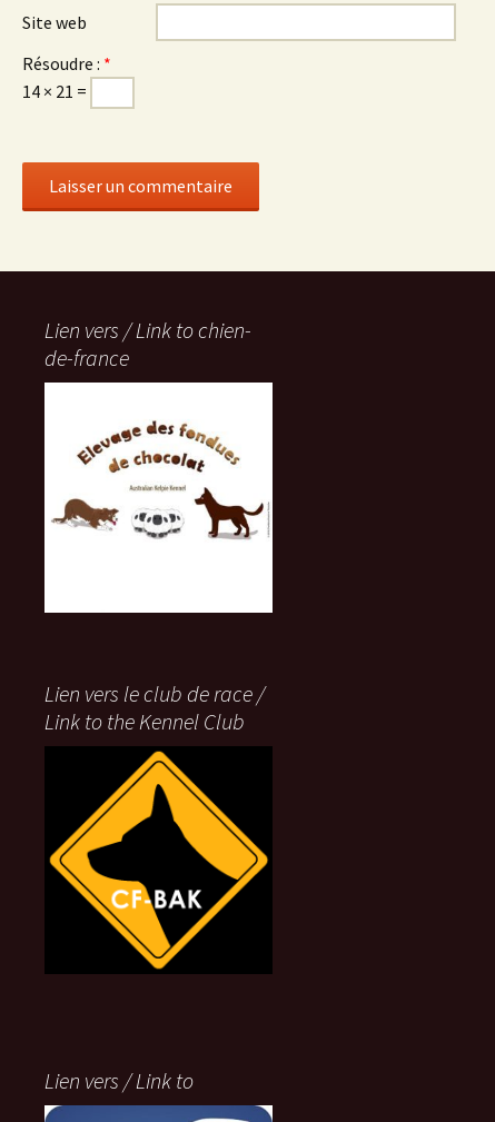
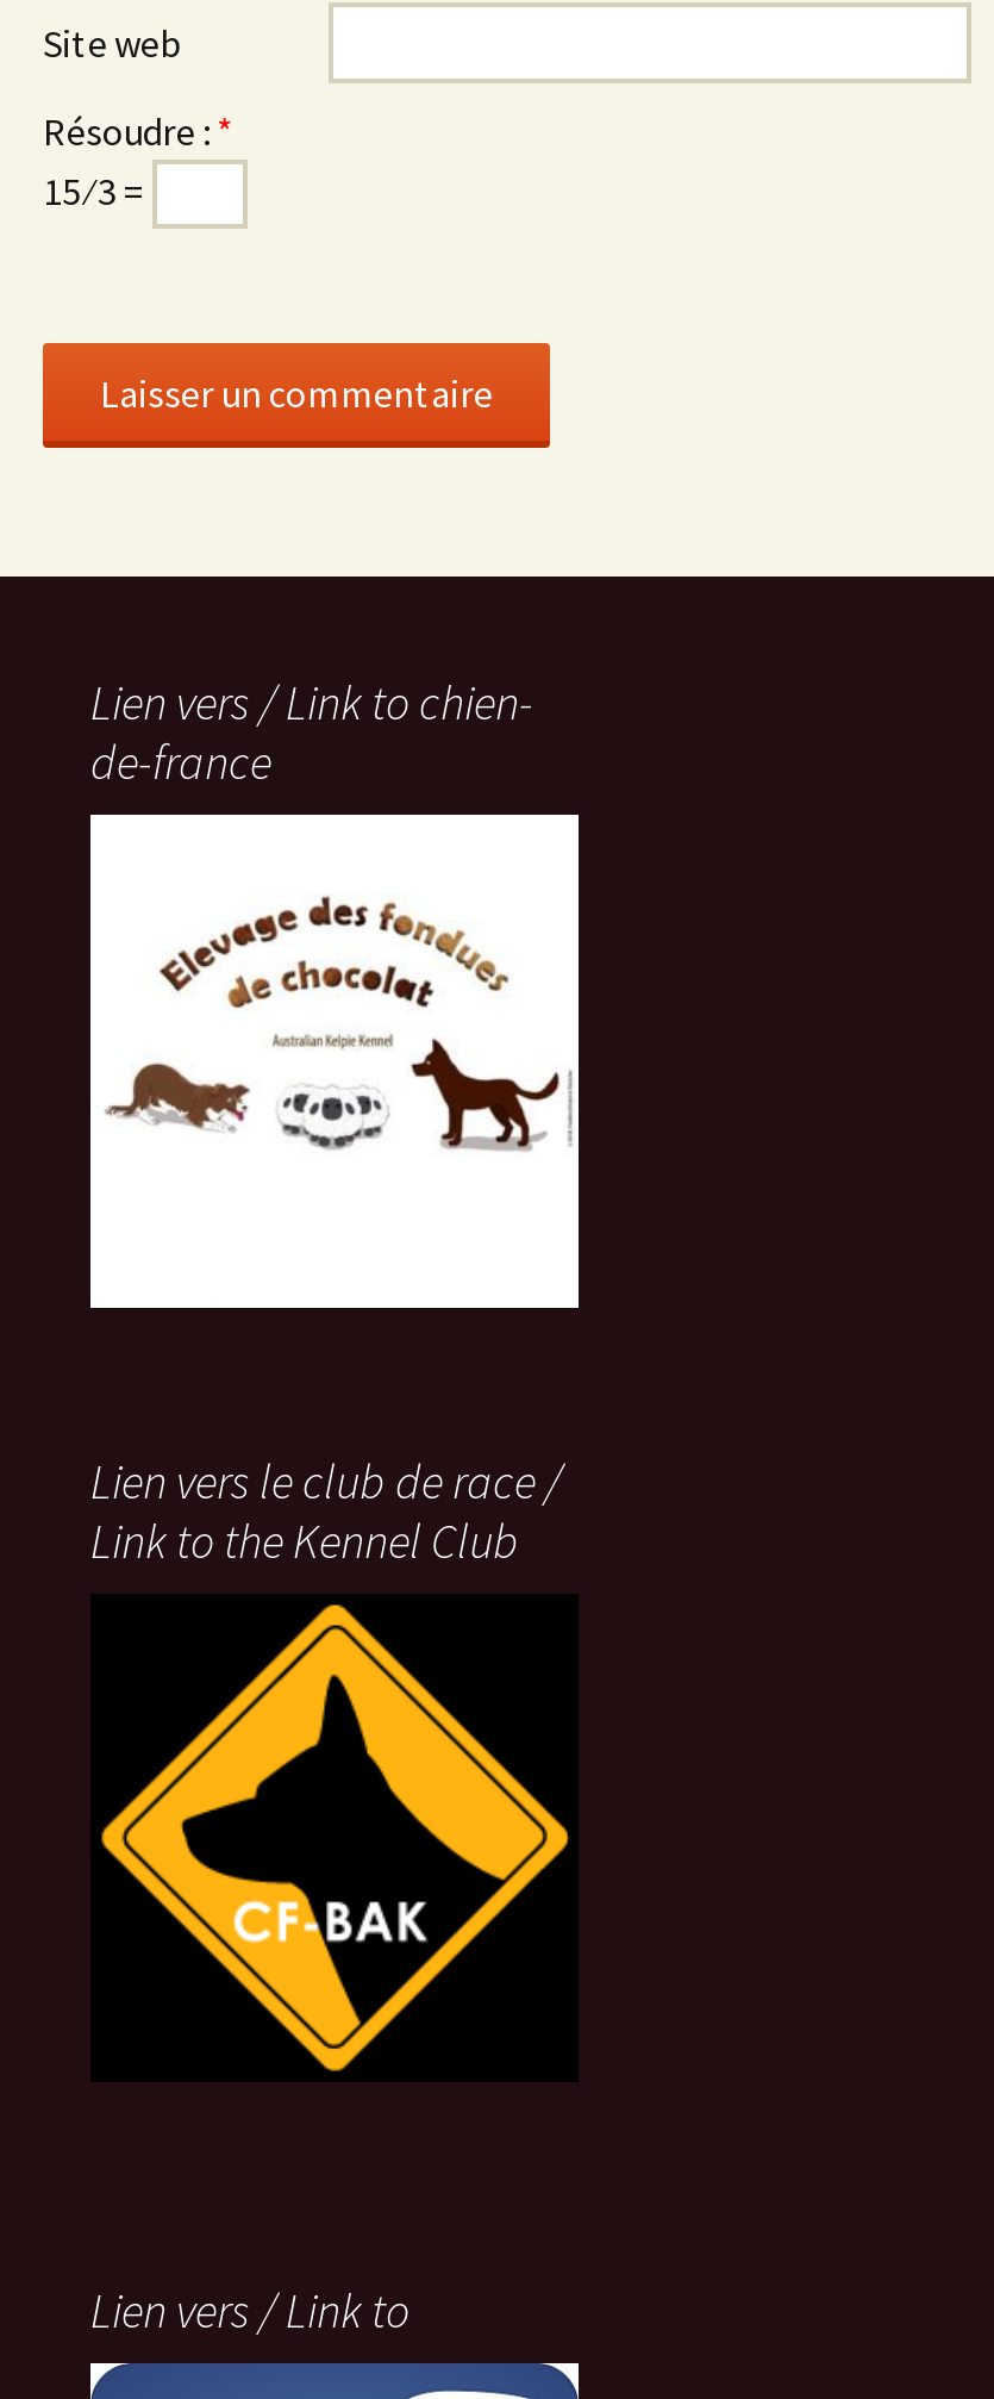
[22,80,90,102] 14 × 21 = -> [43,167,152,214] 15 ⁄ 3 =

